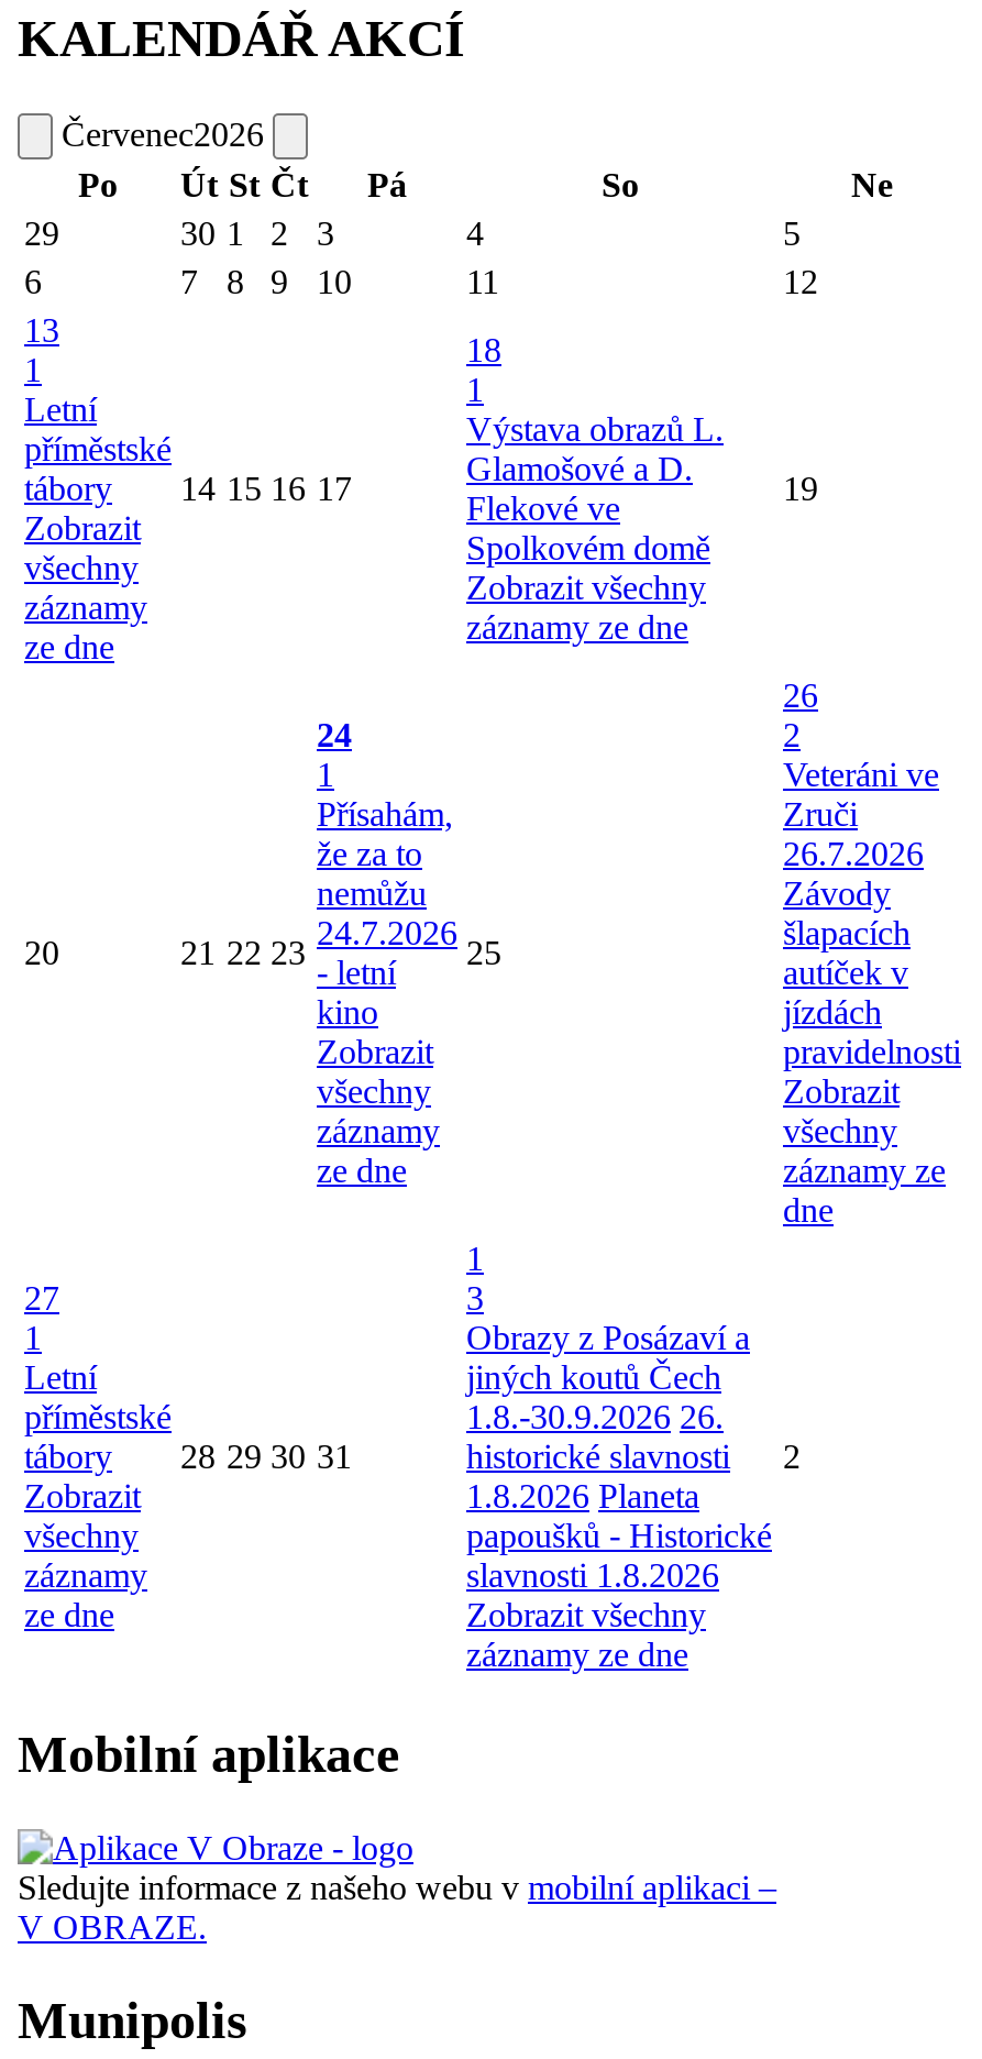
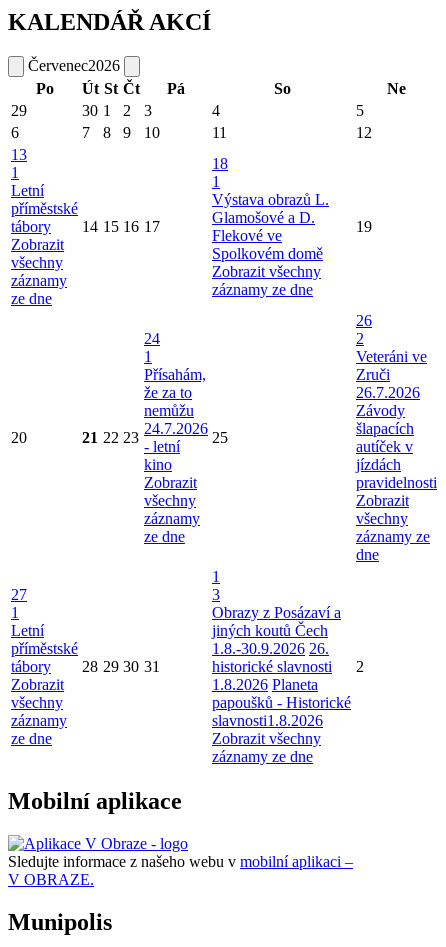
[466,1556,719,1594] slavnosti 1.8.2026 -> [212,711,323,728] slavnosti1.8.2026

